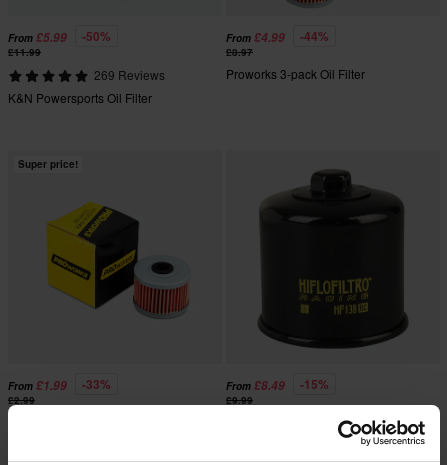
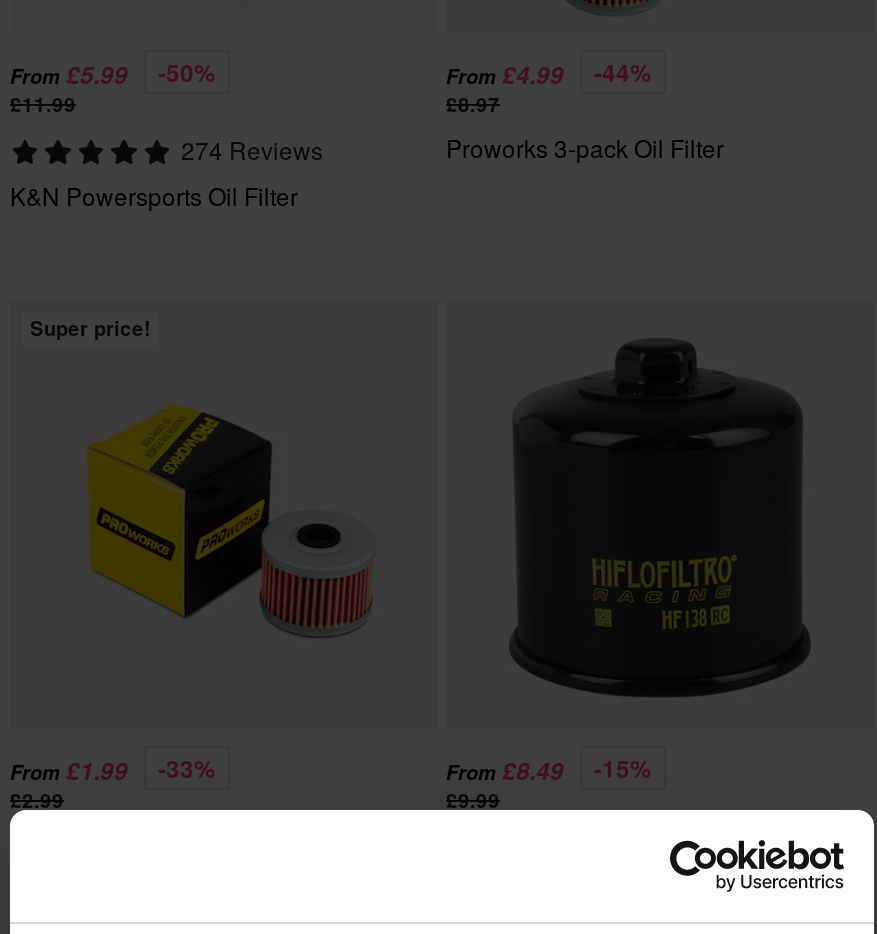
[93,66,164,83] 269 Reviews -> [181,132,323,166] 274 Reviews

